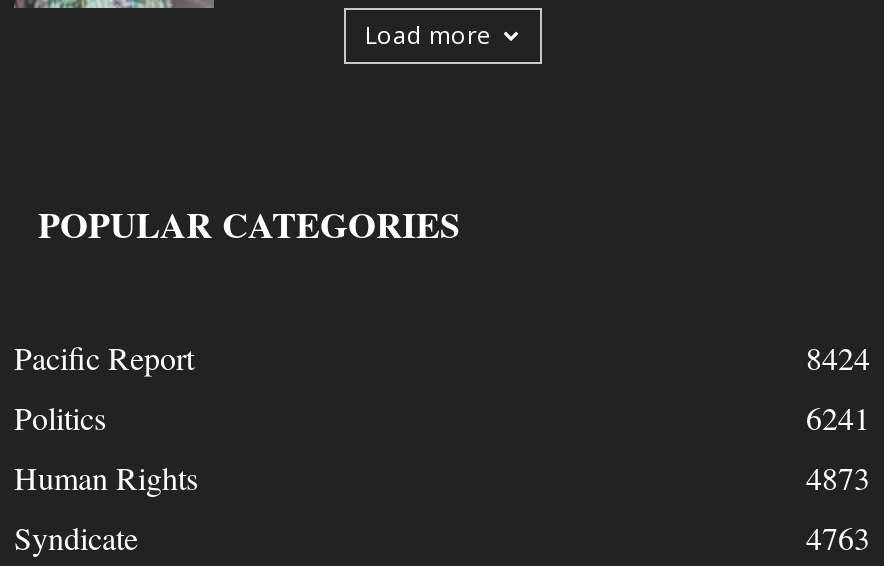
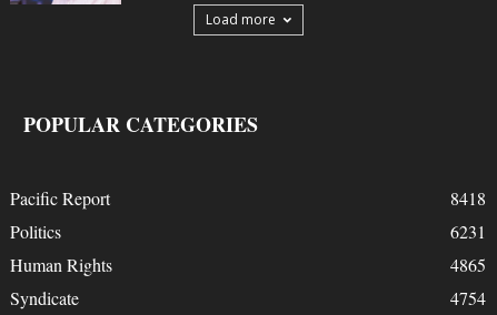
[806,335,870,377] 8424 -> [450,186,486,209] 8418
[806,395,870,437] 6241 -> [450,219,486,243] 6231
[806,455,870,497] 4873 -> [450,253,486,276] 4865
[806,515,870,557] 4763 -> [450,286,486,309] 4754

